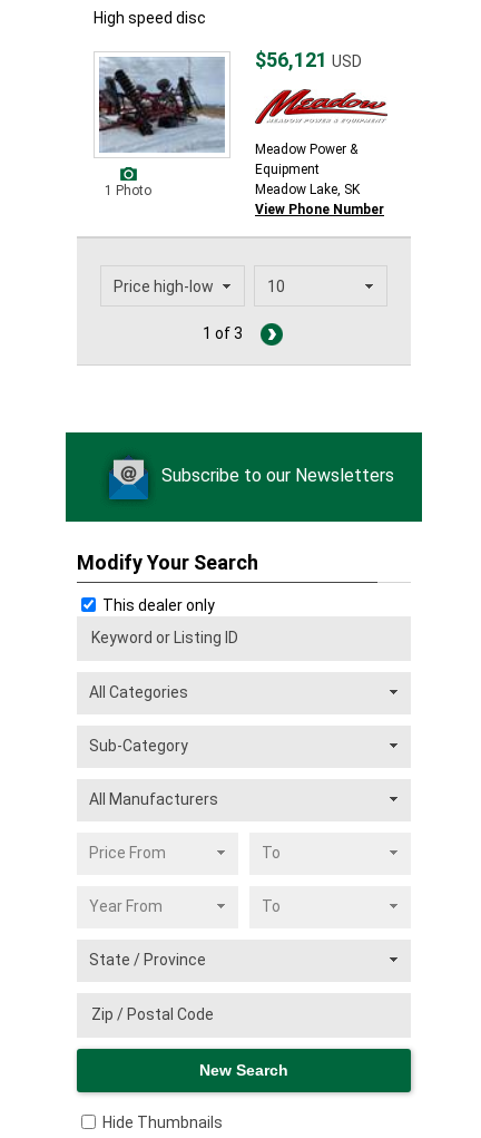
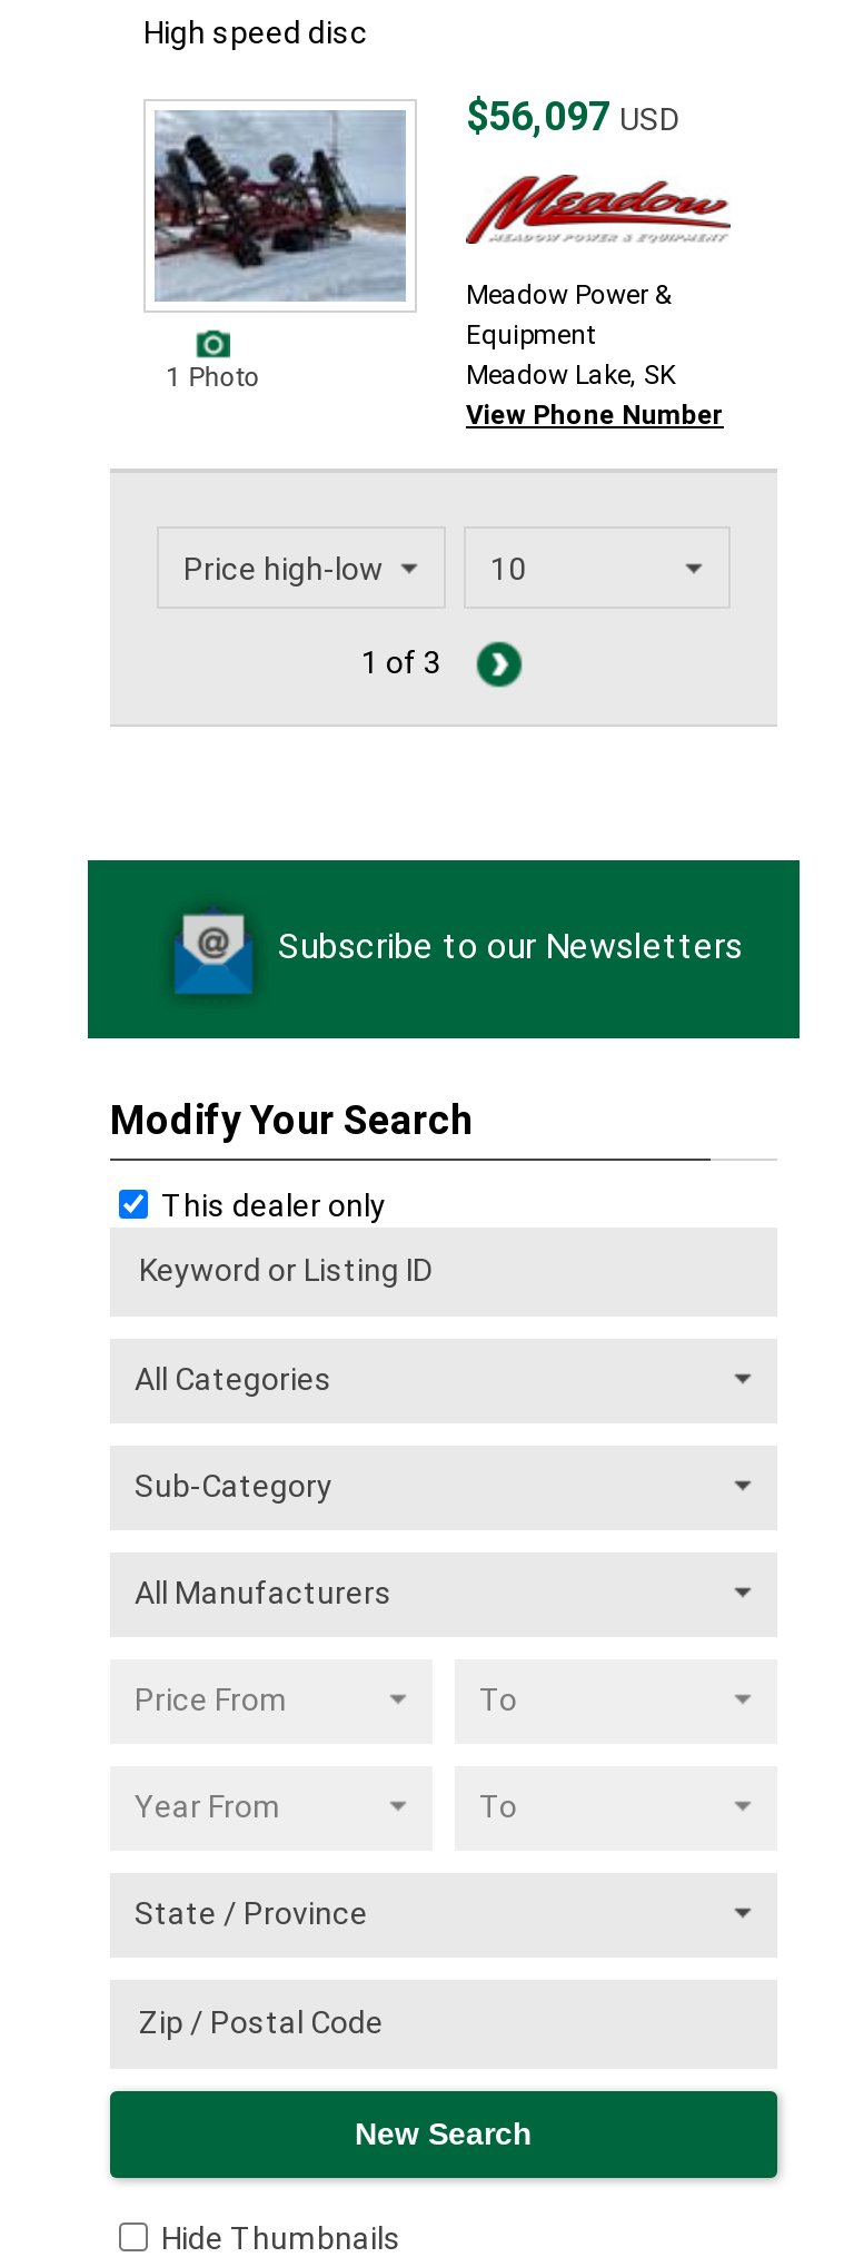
[255,48,362,71] $56,121 USD -> [466,92,679,139] $56,097 USD

